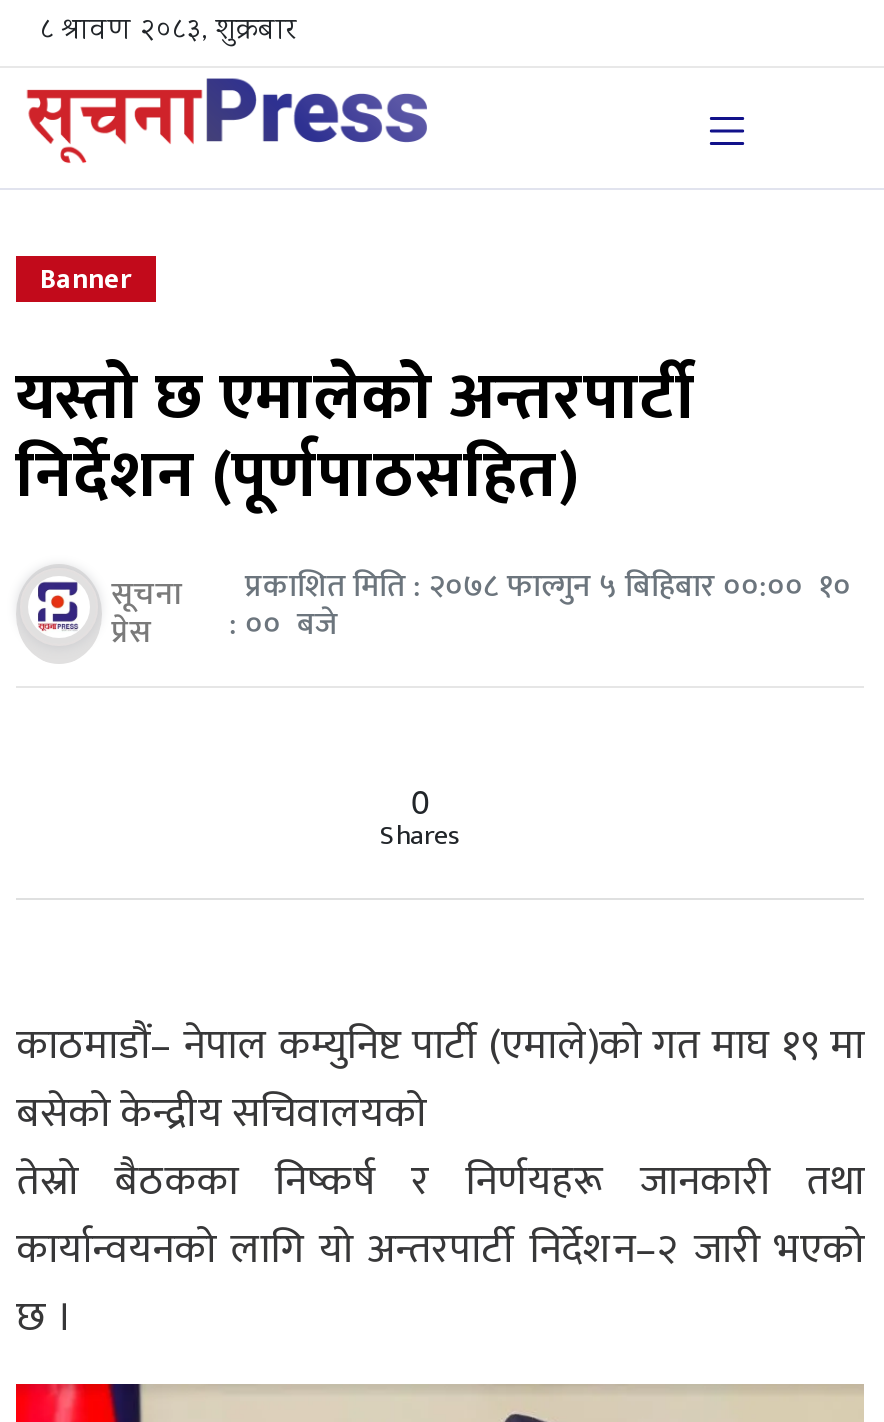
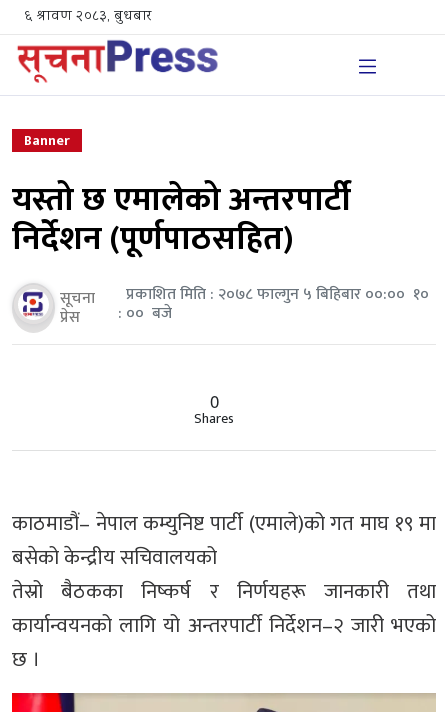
[16,10,294,54] ८ श्रावण २०८३, शुक्रबार -> [12,6,151,28] ६ श्रावण २०८३, बुधबार

